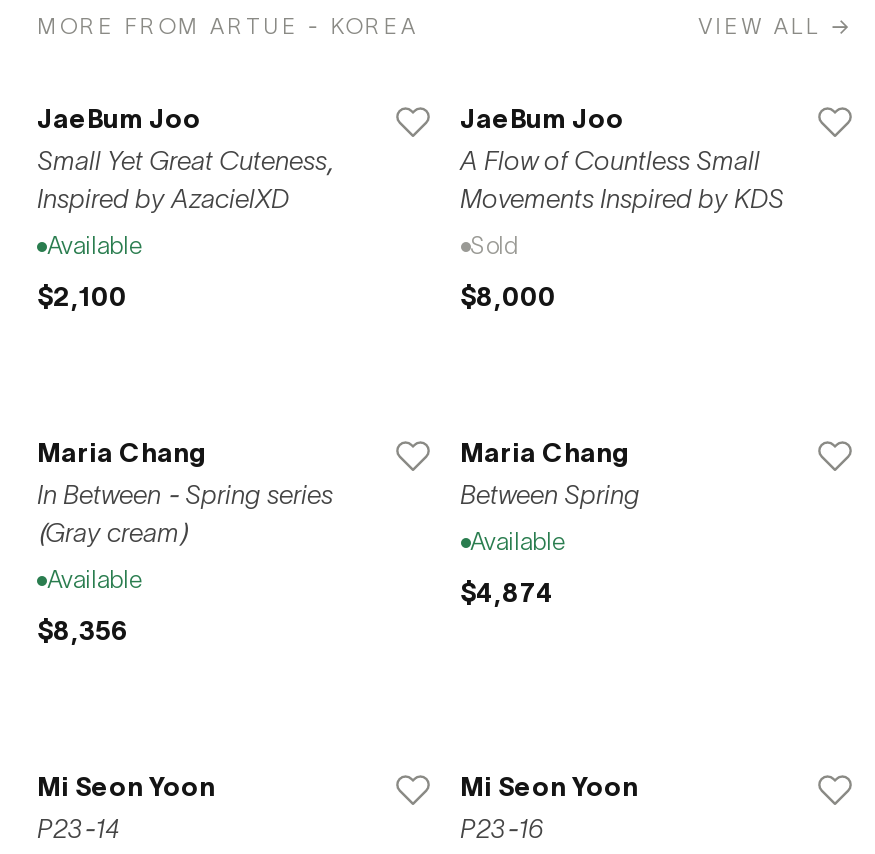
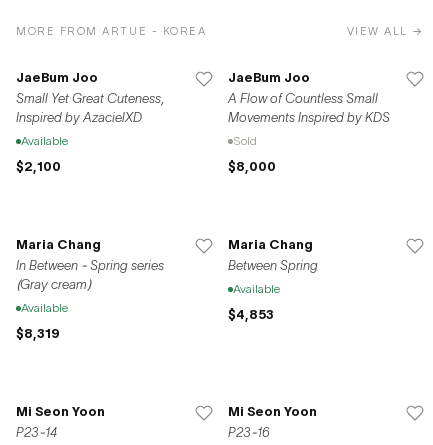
[460,574,554,610] $4,874 -> [227,305,273,323] $4,853
[37,612,129,648] $8,356 -> [16,324,60,342] $8,319

